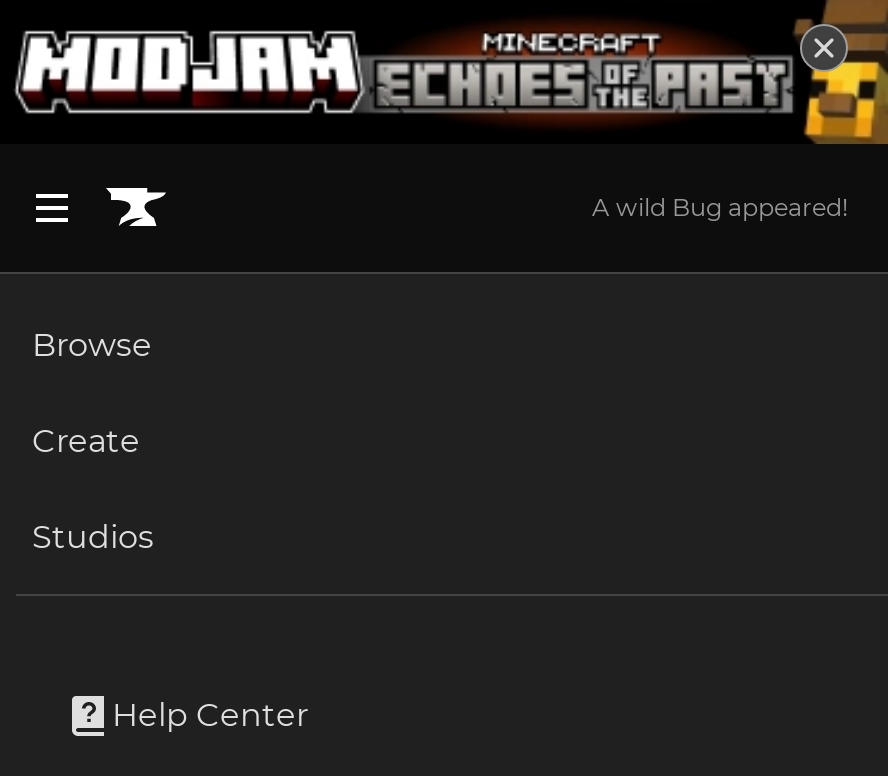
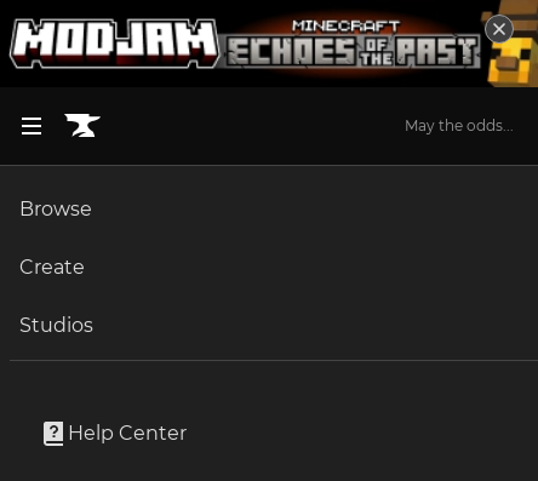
[592,191,848,221] A wild Bug appeared! -> [405,116,514,134] May the odds...

